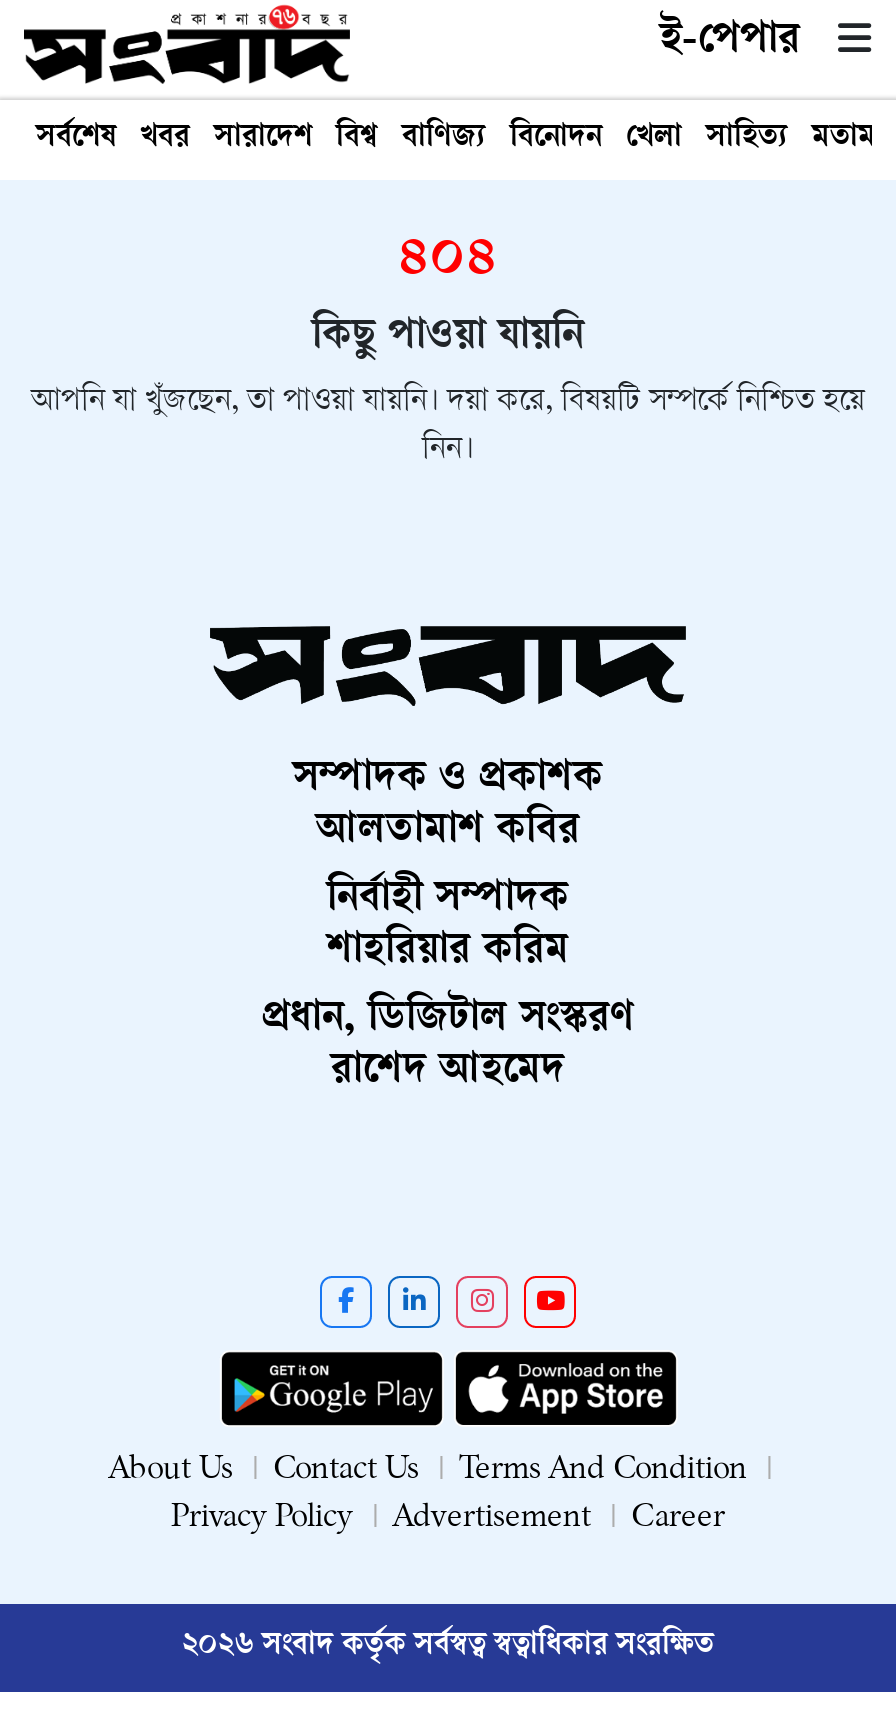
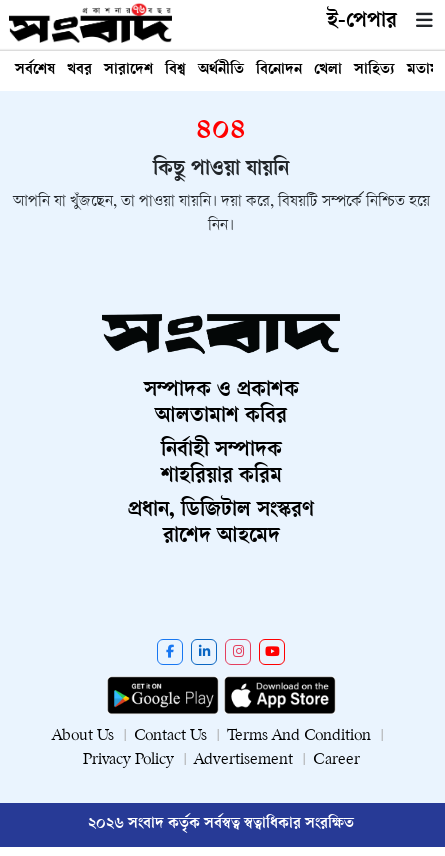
[402,122,486,156] বাণিজ্য -> [198,62,244,79] অর্থনীতি

